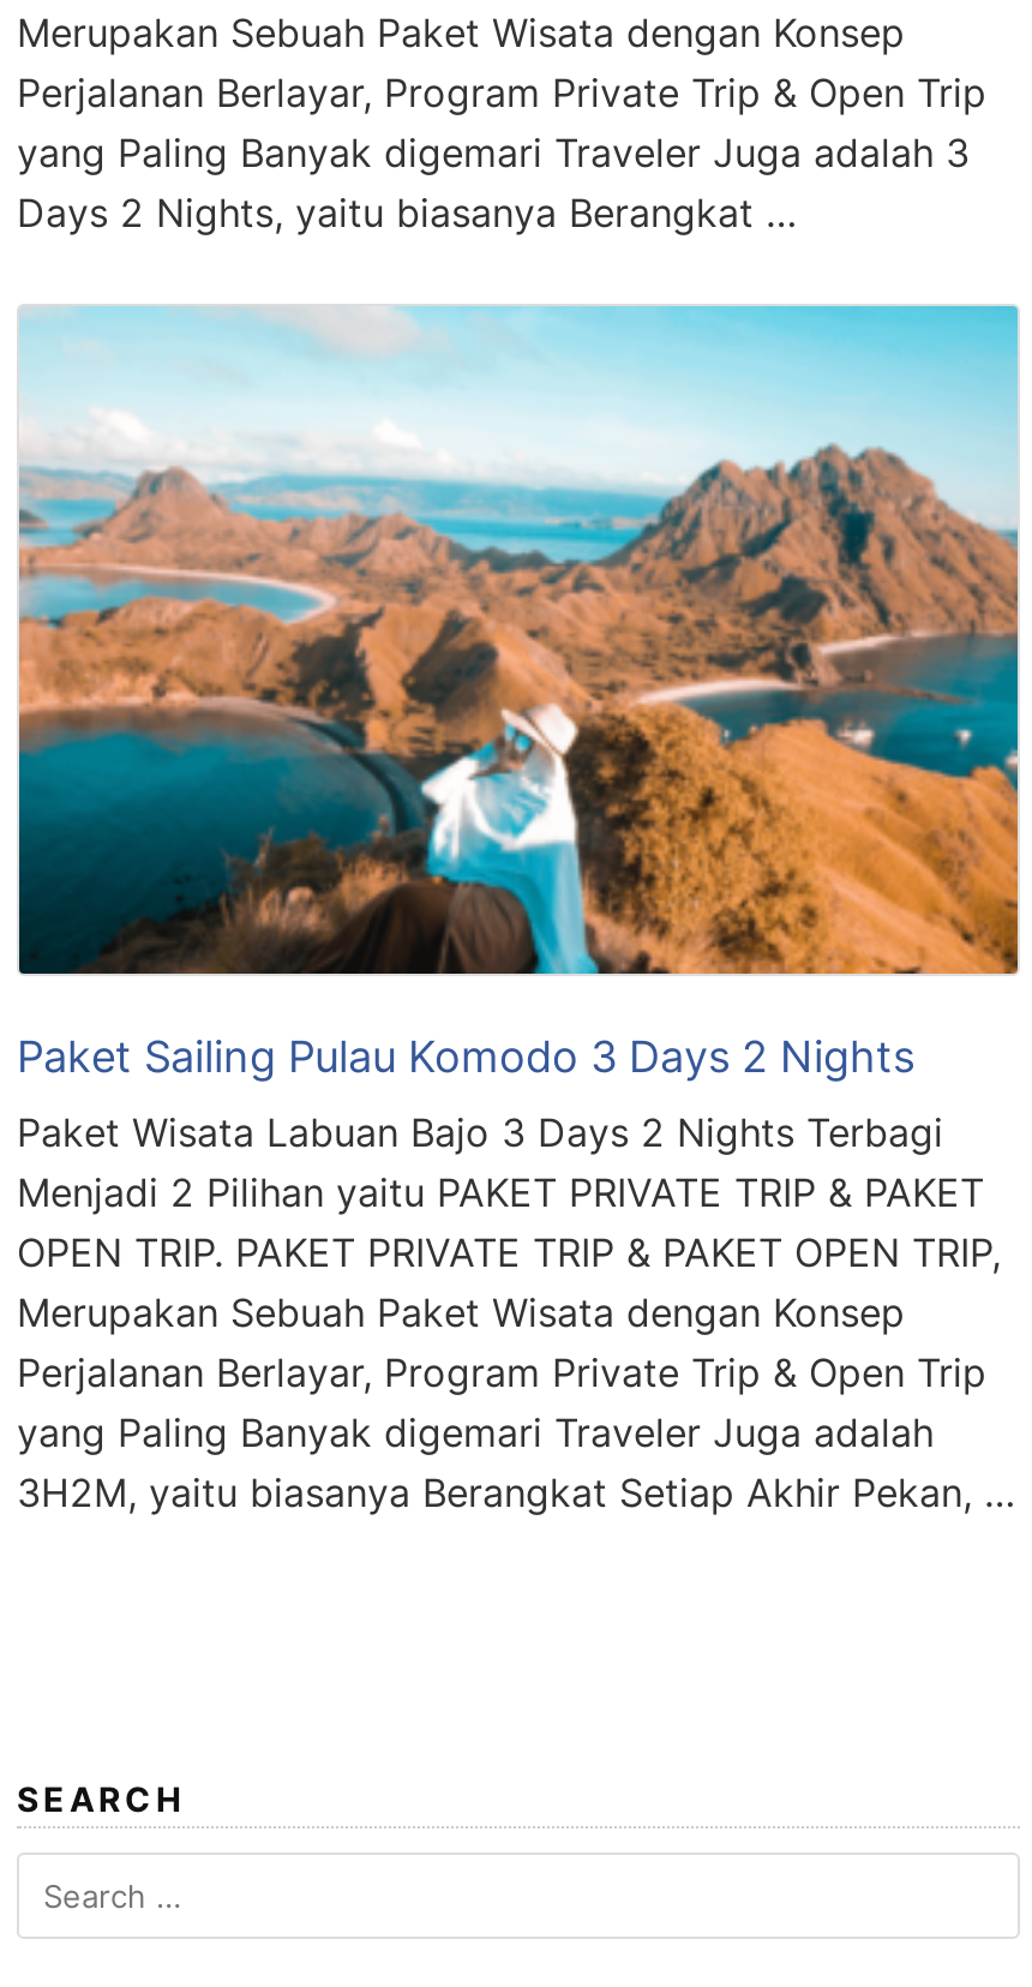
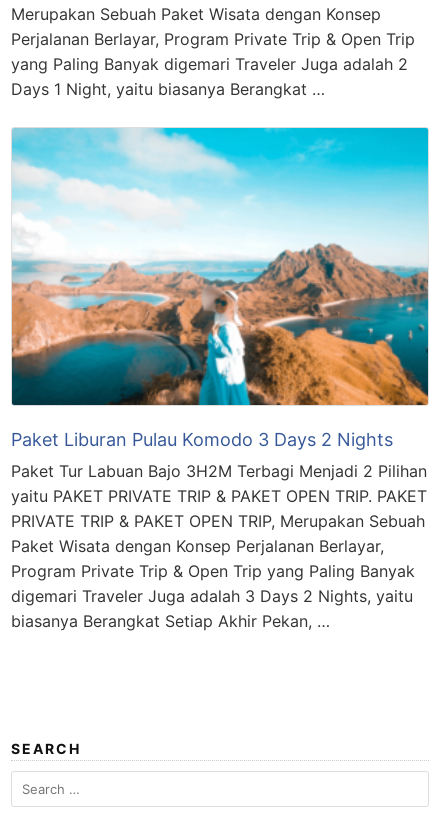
[17,129,970,237] yang Paling Banyak digemari Traveler Juga adalah 3 | Days 2 Nights, yaitu biasanya Berangkat … -> [11,54,408,99] yang Paling Banyak digemari Traveler Juga adalah 2 | Days 1 Night, yaitu biasanya Berangkat …
[17,305,1020,1081] [image] | Paket Sailing Pulau Komodo 3 Days 2 Nights -> [11,127,429,450] [image] | Paket Liburan Pulau Komodo 3 Days 2 Nights
[17,1107,1015,1515] Paket Wisata Labuan Bajo 3 Days 2 Nights Terbagi | Menjadi 2 Pilihan yaitu PAKET PRIVATE TRIP & PAKET | OPEN TRIP. PAKET PRIVATE TRIP & PAKET OPEN TRIP, | Merupakan Sebuah Paket Wisata dengan Konsep | Perjalanan Berlayar, Program Private Trip & Open Trip | yang Paling Banyak digemari Traveler Juga adalah | 3H2M, yaitu biasanya Berangkat Setiap Akhir Pekan, … -> [11,461,427,631] Paket Tur Labuan Bajo 3H2M Terbagi Menjadi 2 Pilihan | yaitu PAKET PRIVATE TRIP & PAKET OPEN TRIP. PAKET | PRIVATE TRIP & PAKET OPEN TRIP, Merupakan Sebuah | Paket Wisata dengan Konsep Perjalanan Berlayar, | Program Private Trip & Open Trip yang Paling Banyak | digemari Traveler Juga adalah 3 Days 2 Nights, yaitu | biasanya Berangkat Setiap Akhir Pekan, …

